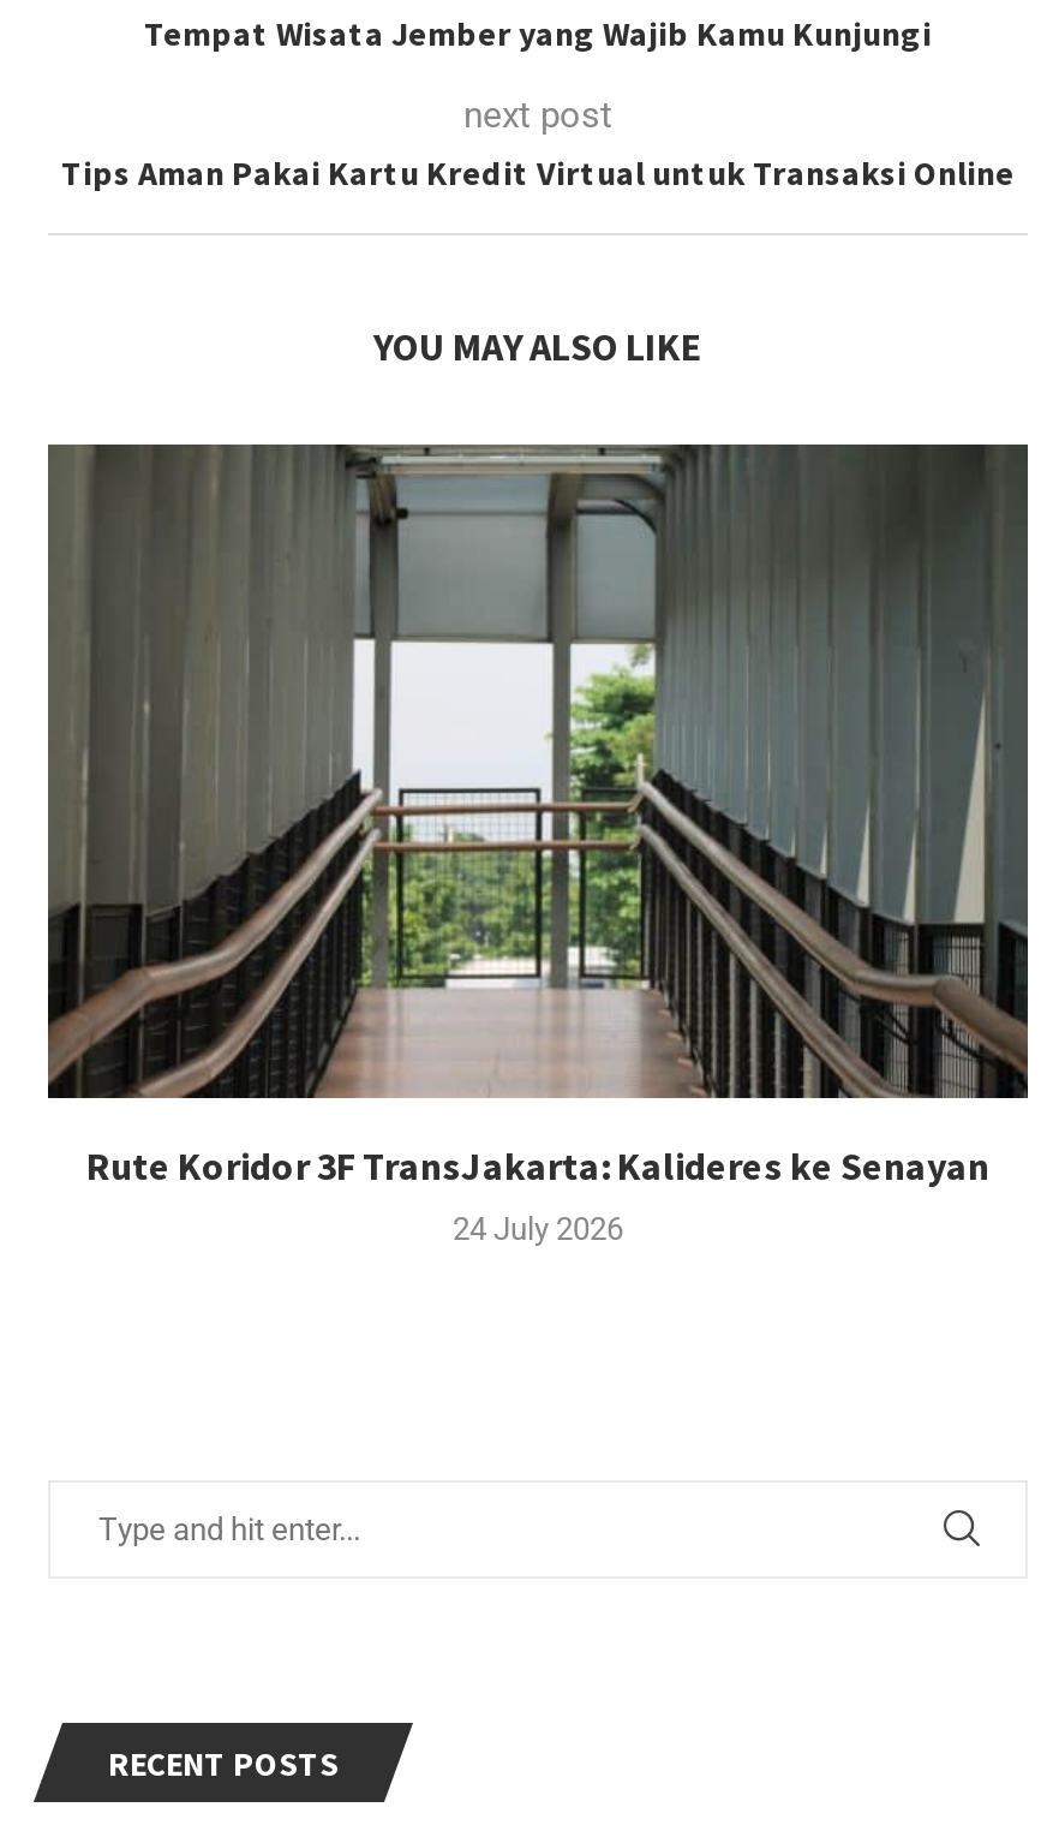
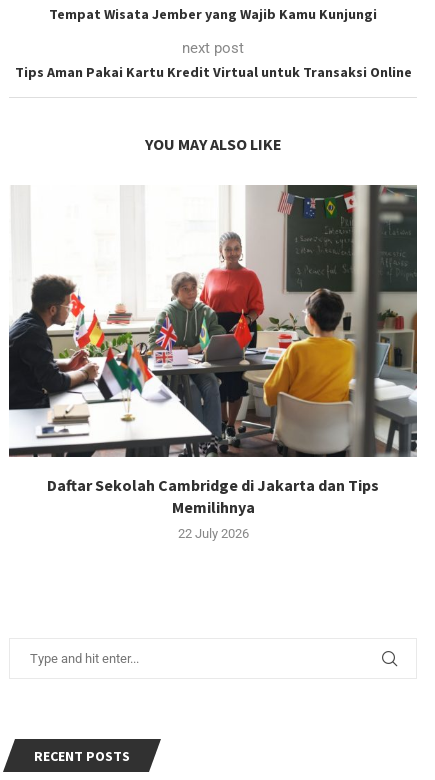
[46,442,1028,1246] [image] | Rute Koridor 3F TransJakarta: Kalideres ke Senayan | 24 July 2026 -> [9,185,417,541] [image] | Daftar Sekolah Cambridge di Jakarta dan Tips | Memilihnya | 22 July 2026

